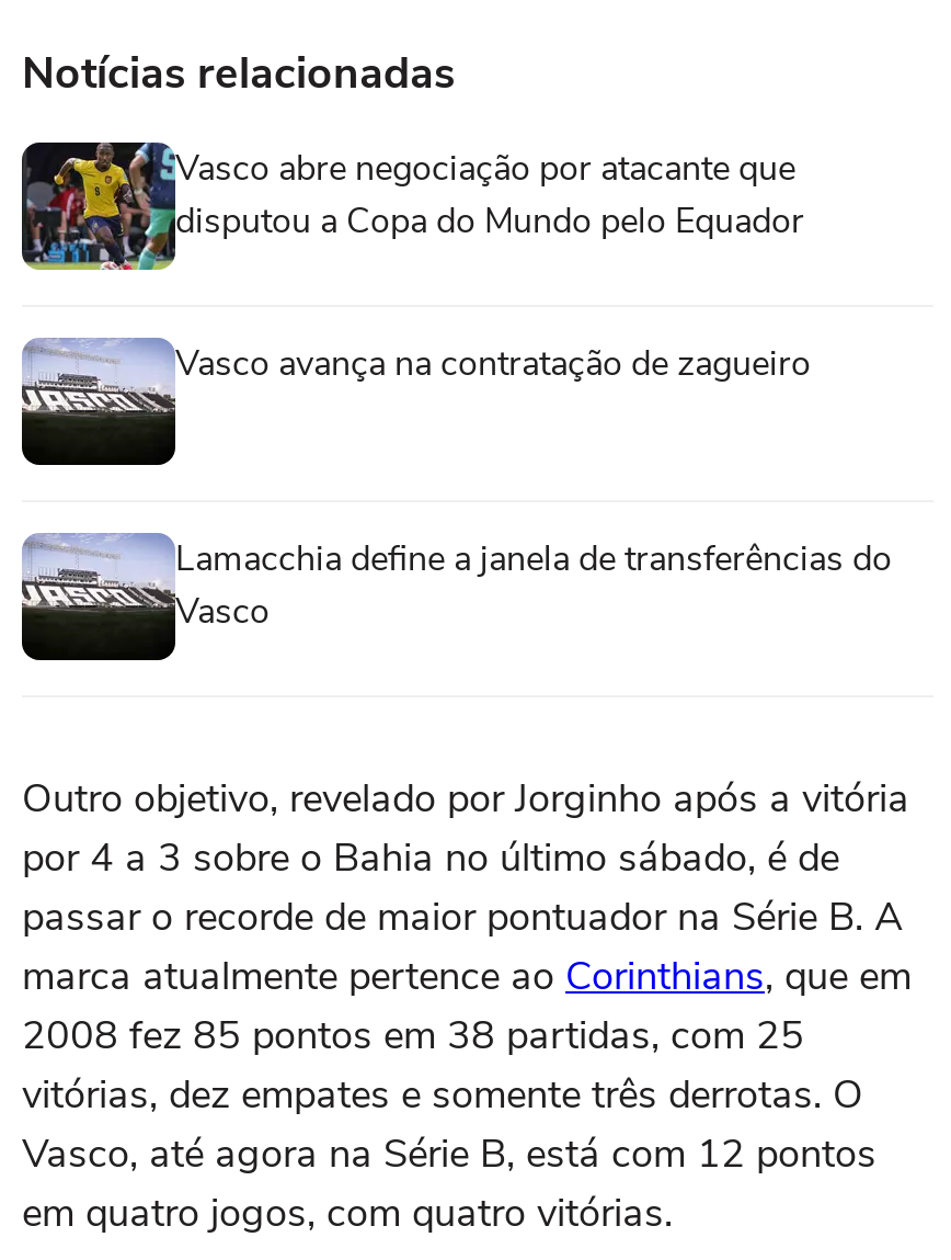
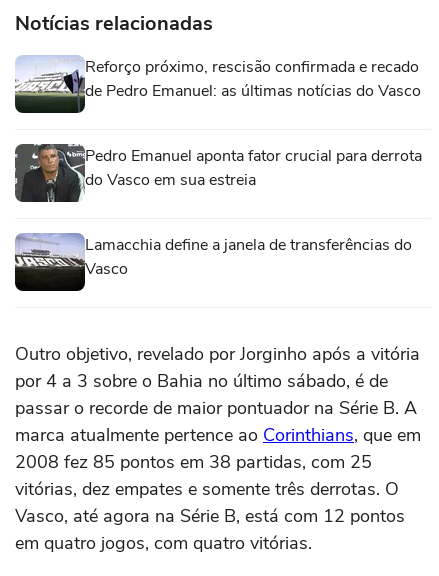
[20,140,804,272] [image] | Vasco abre negociação por atacante que | disputou a Copa do Mundo pelo Equador -> [14,55,421,114] [image] | Reforço próximo, rescisão confirmada e recado | de Pedro Emanuel: as últimas notícias do Vasco
[22,338,811,465] [image] | Vasco avança na contratação de zagueiro -> [14,143,422,203] [image] | Pedro Emanuel aponta fator crucial para derrota | do Vasco em sua estreia

